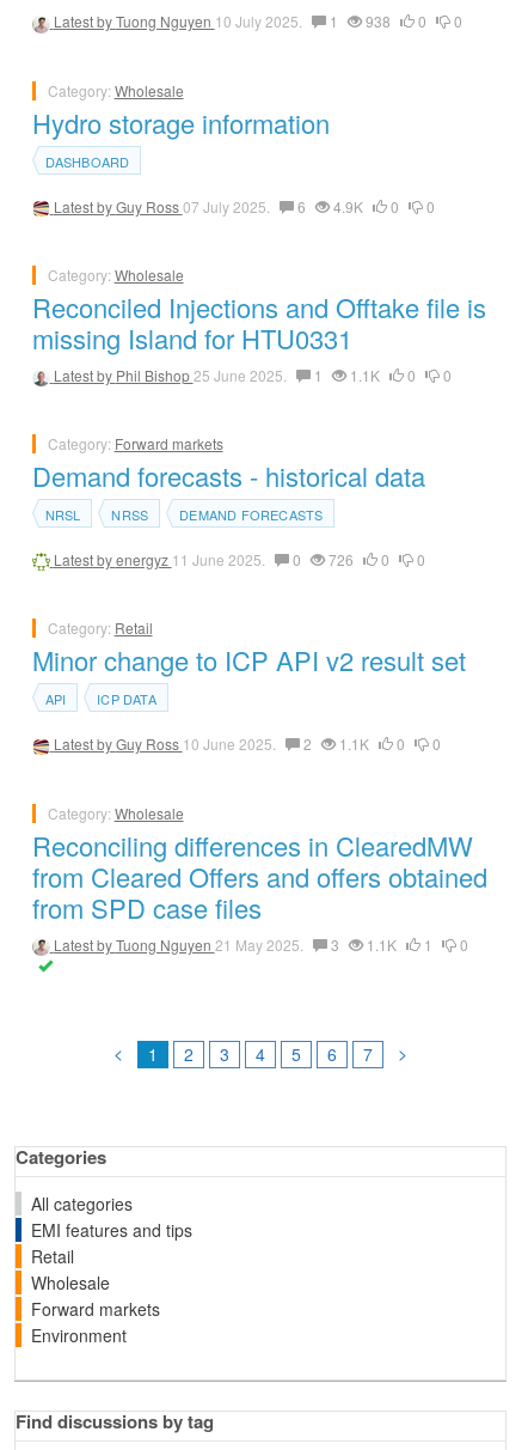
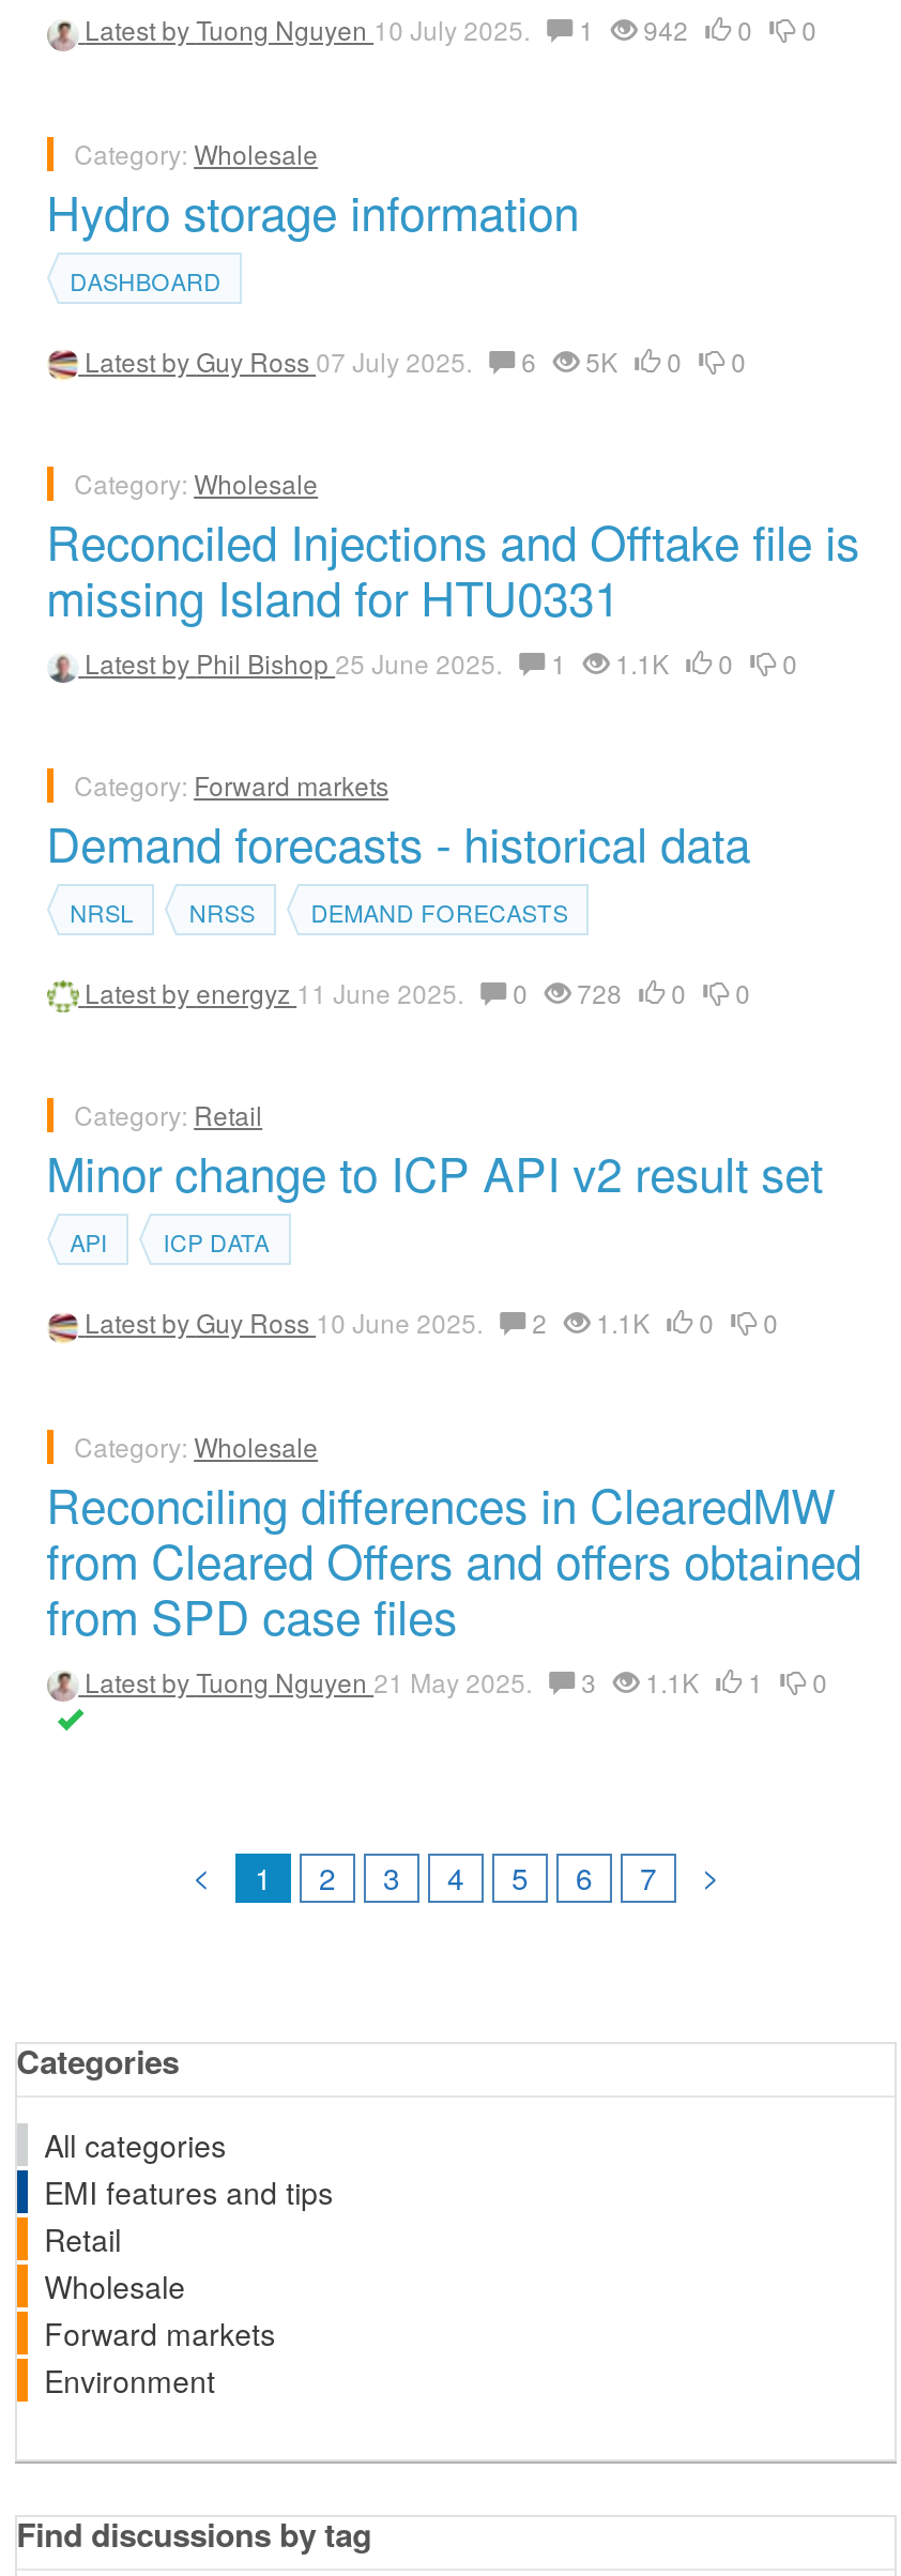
[53,11,462,31] Latest by Tuong Nguyen 10 July 2025. 1 938 0 0 -> [85,11,817,48] Latest by Tuong Nguyen 10 July 2025. 1 942 0 0
[53,196,434,216] Latest by Guy Ross 07 July 2025. 6 4.9K 0 0 -> [85,342,746,378] Latest by Guy Ross 07 July 2025. 6 5K 0 0
[53,549,425,569] Latest by energyz 11 June 2025. 0 726 0 0 -> [85,973,750,1010] Latest by energyz 11 June 2025. 0 728 0 0

